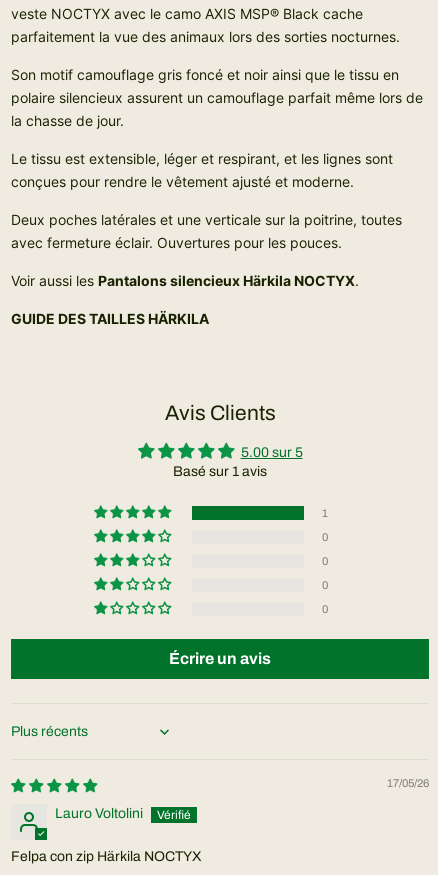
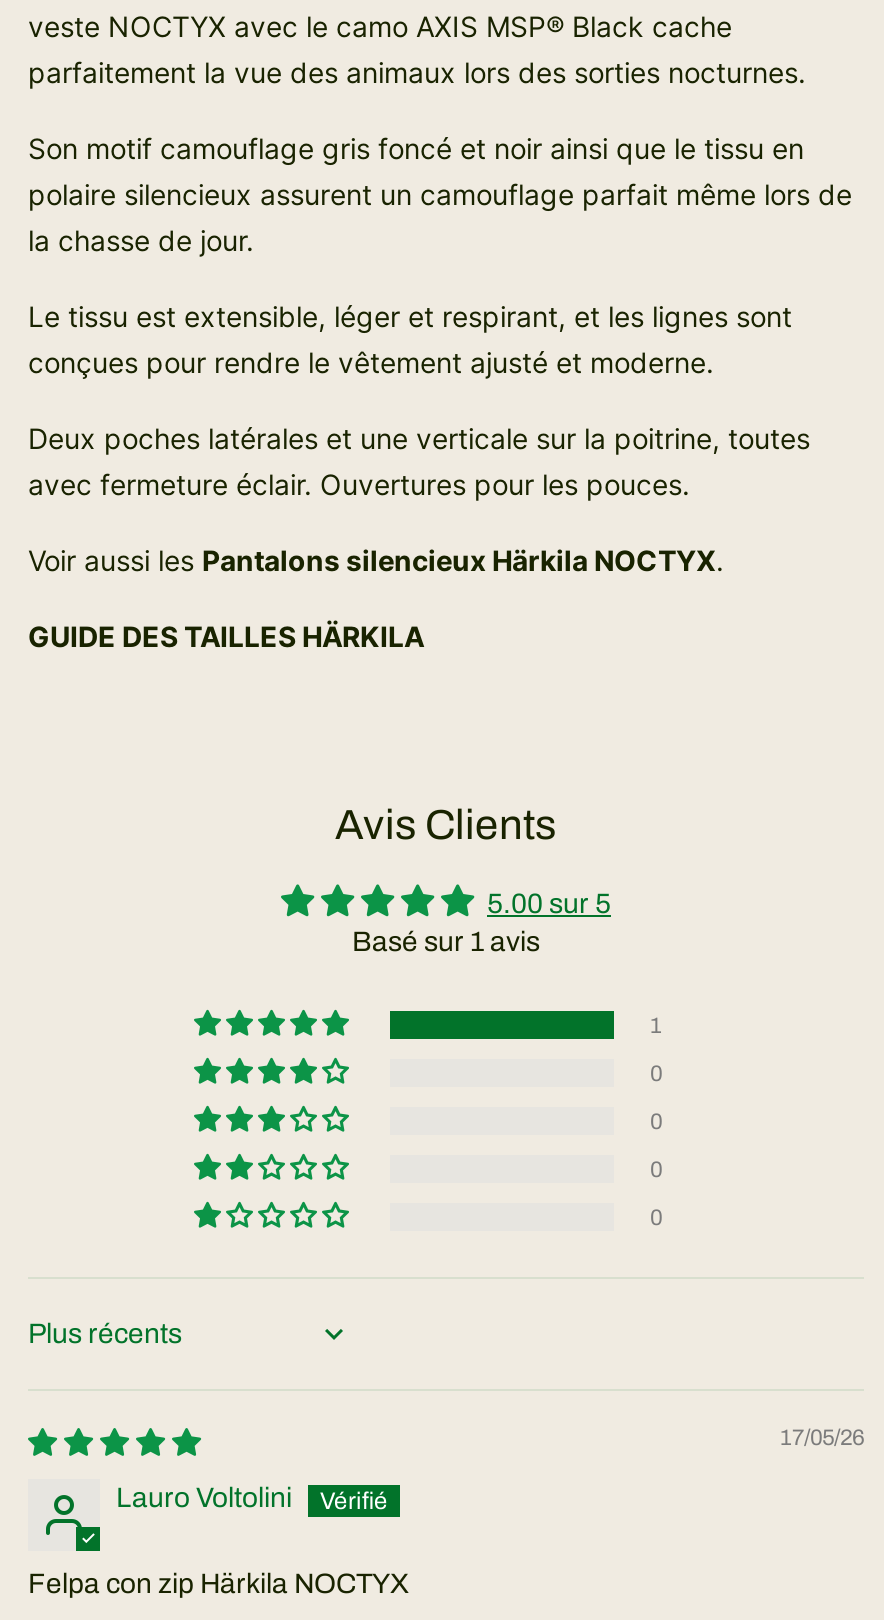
[169,650,271,667] Écrire un avis -> none

